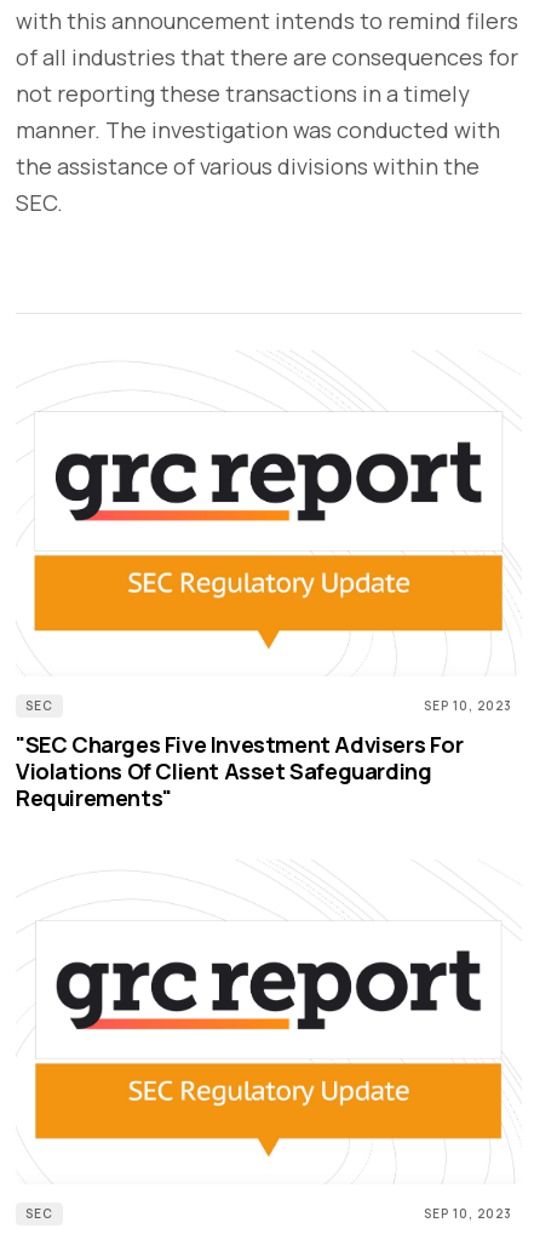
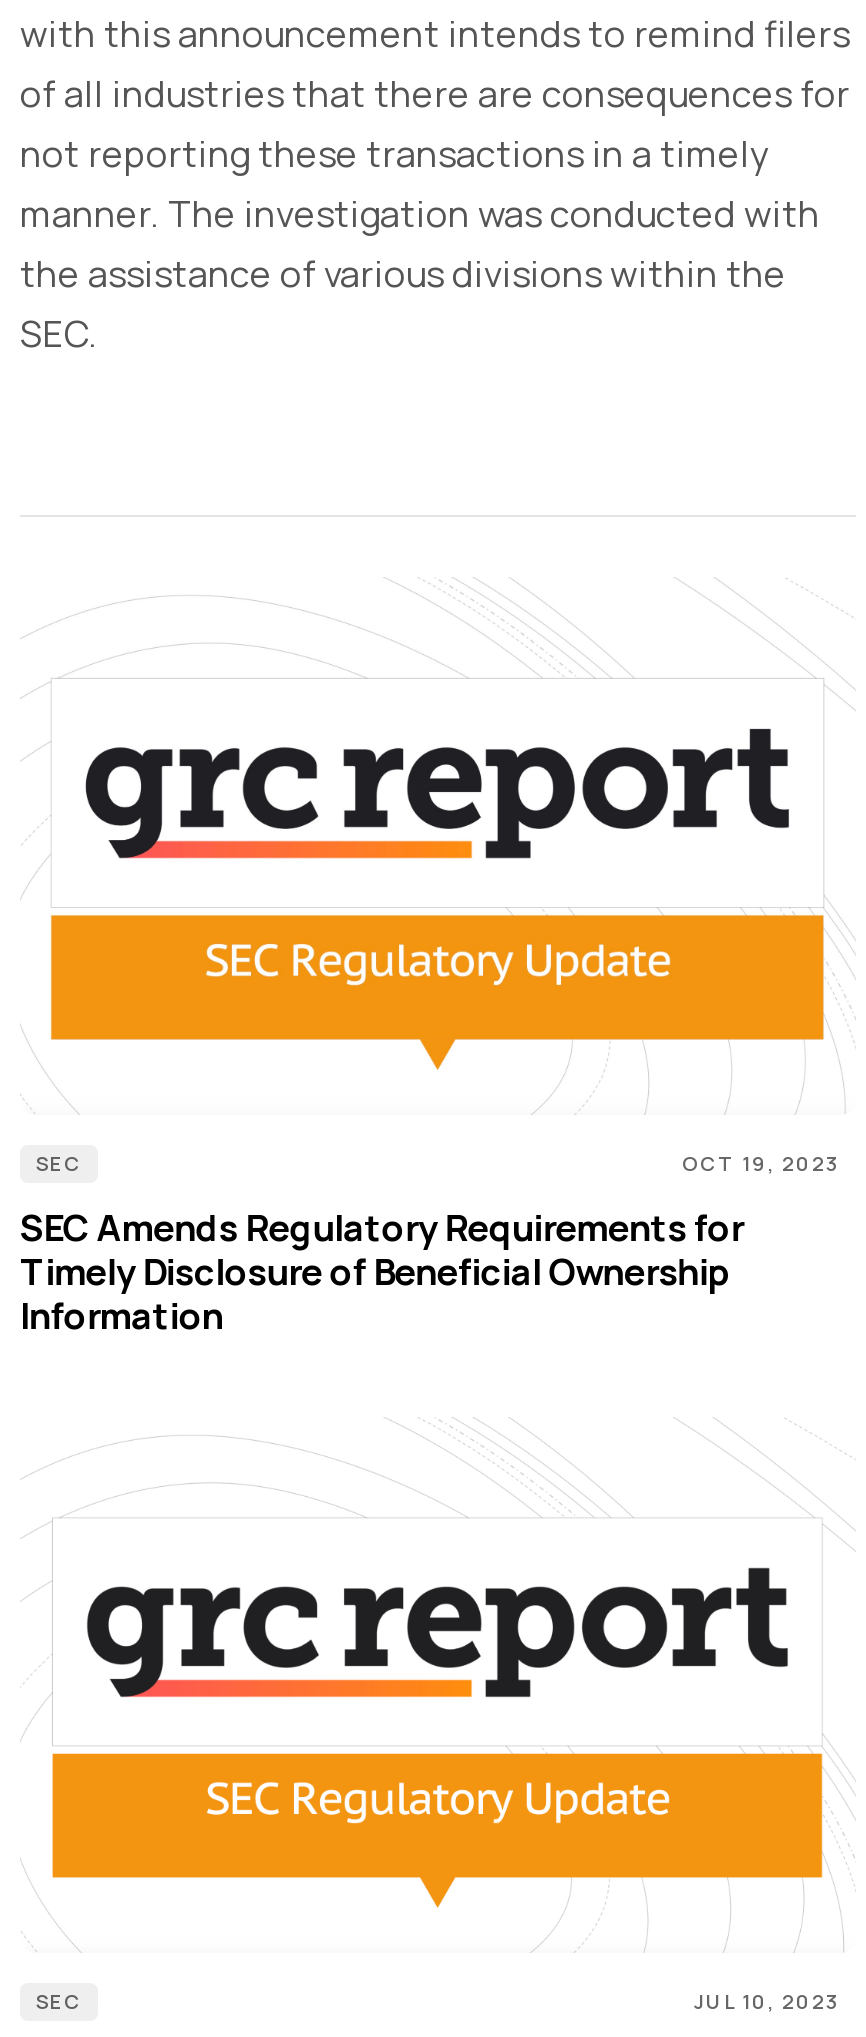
[424,697,512,714] SEP 10, 2023 -> [682,1148,840,1176] OCT 19, 2023
[16,729,463,812] "SEC Charges Five Investment Advisers For | Violations Of Client Asset Safeguarding | Requirements" -> [20,1202,744,1338] SEC Amends Regulatory Requirements for | Timely Disclosure of Beneficial Ownership | Information
[424,1206,512,1222] SEP 10, 2023 -> [694,1988,840,2016] JUL 10, 2023

